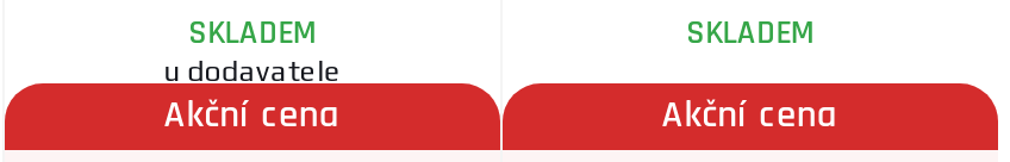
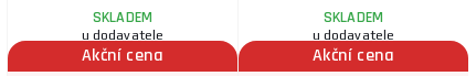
none -> [312,27,395,43] u dodavatele

